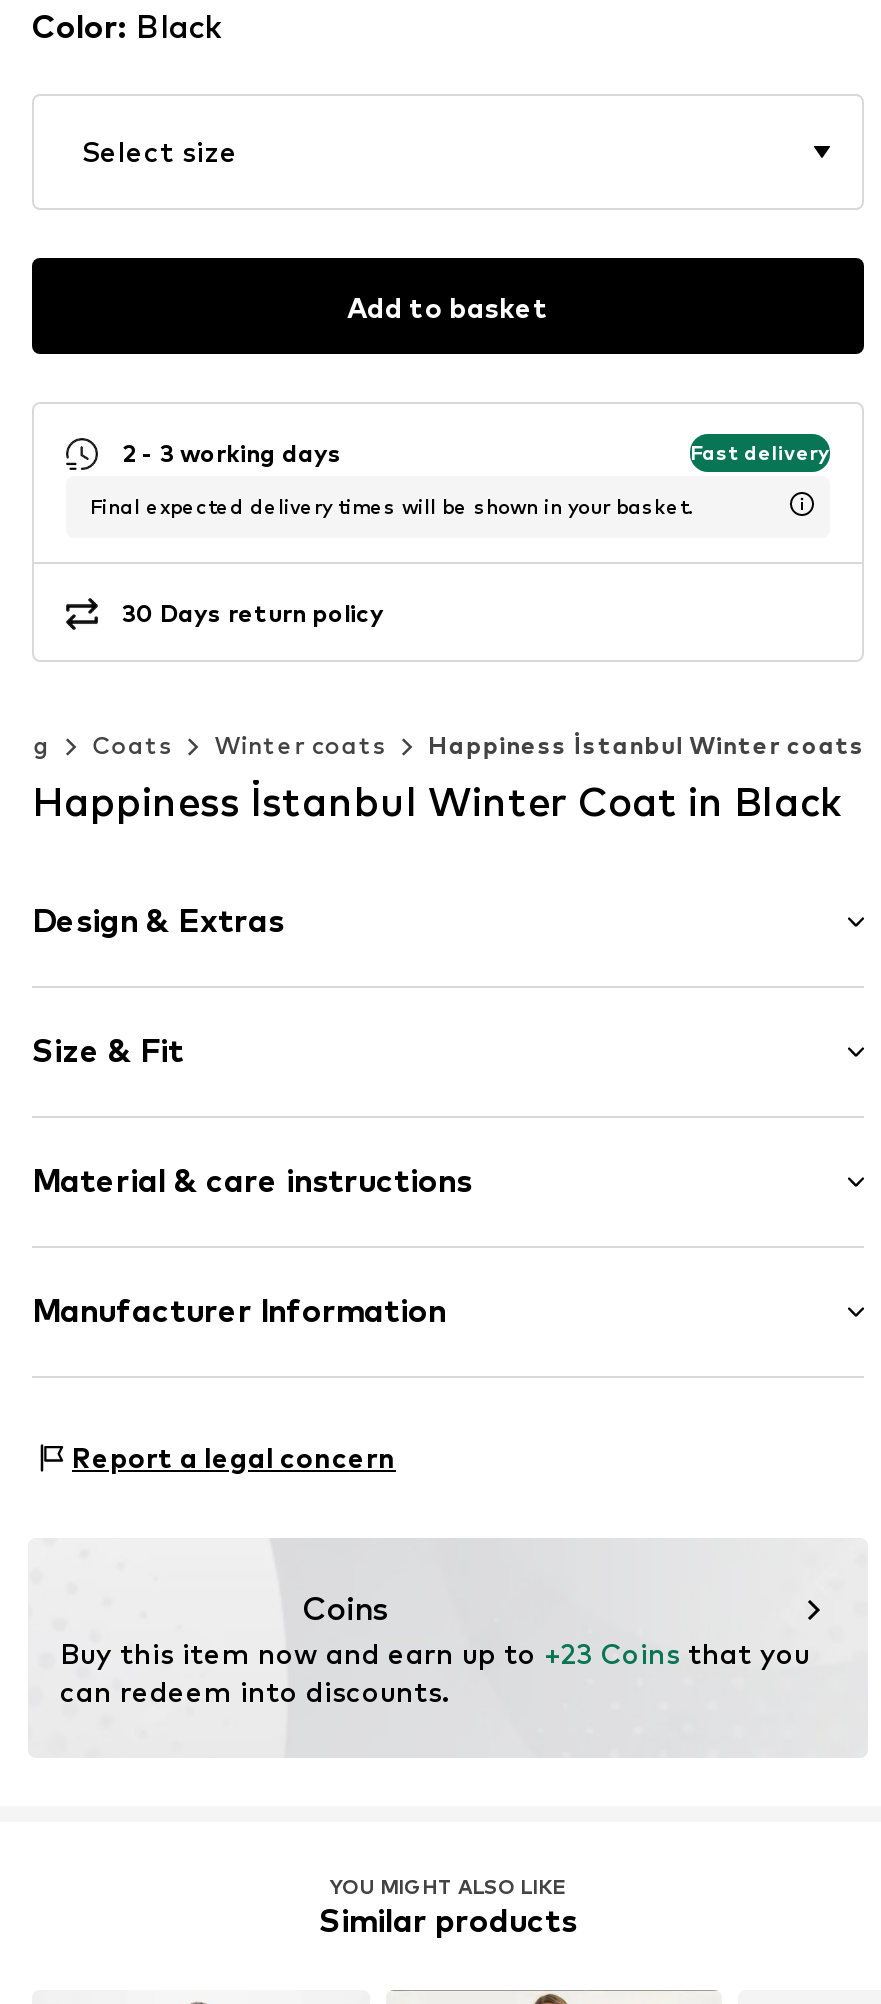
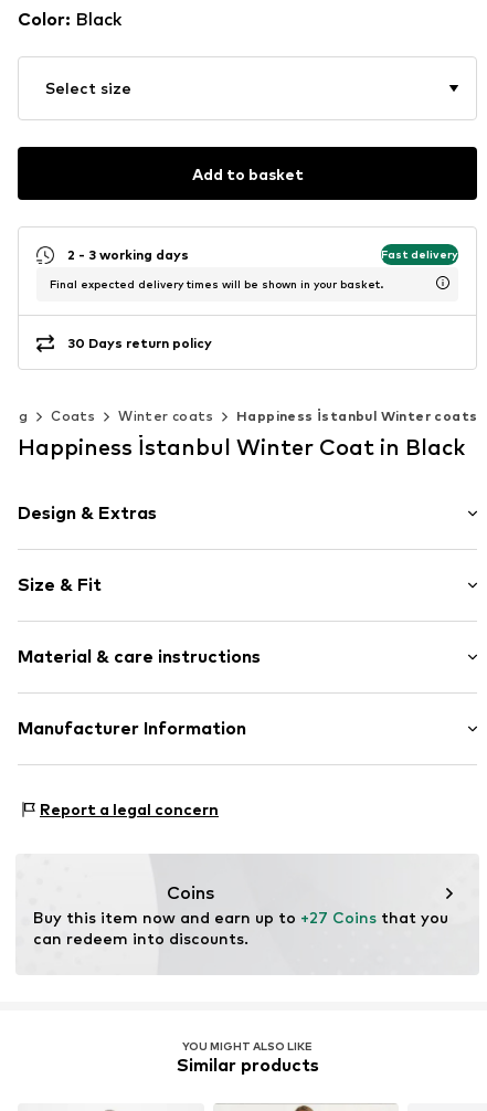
[60,1637,810,1671] Buy this item now and earn up to +23 Coins that you -> [33,908,448,927] Buy this item now and earn up to +27 Coins that you

